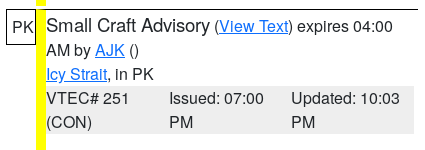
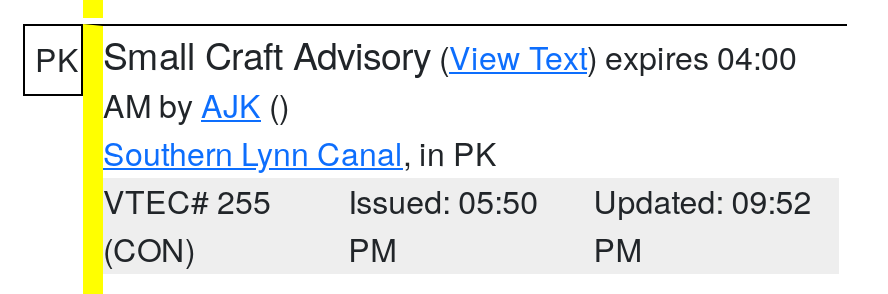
[46,62,154,109] Icy Strait, in PK | VTEC# 251 -> [103,130,497,224] Southern Lynn Canal, in PK | VTEC# 255
[169,86,264,109] Issued: 07:00 -> [348,178,538,224] Issued: 05:50
[291,86,400,109] Updated: 10:03 -> [593,178,811,224] Updated: 09:52

